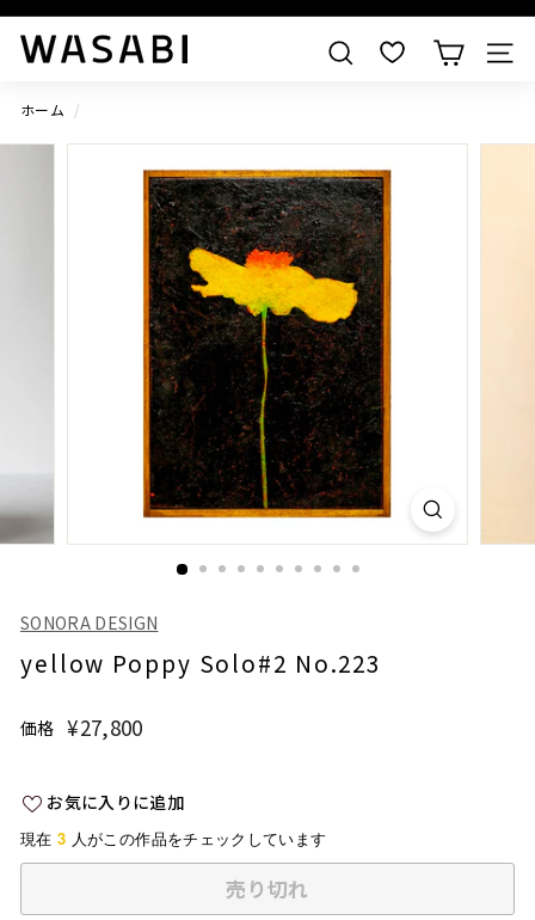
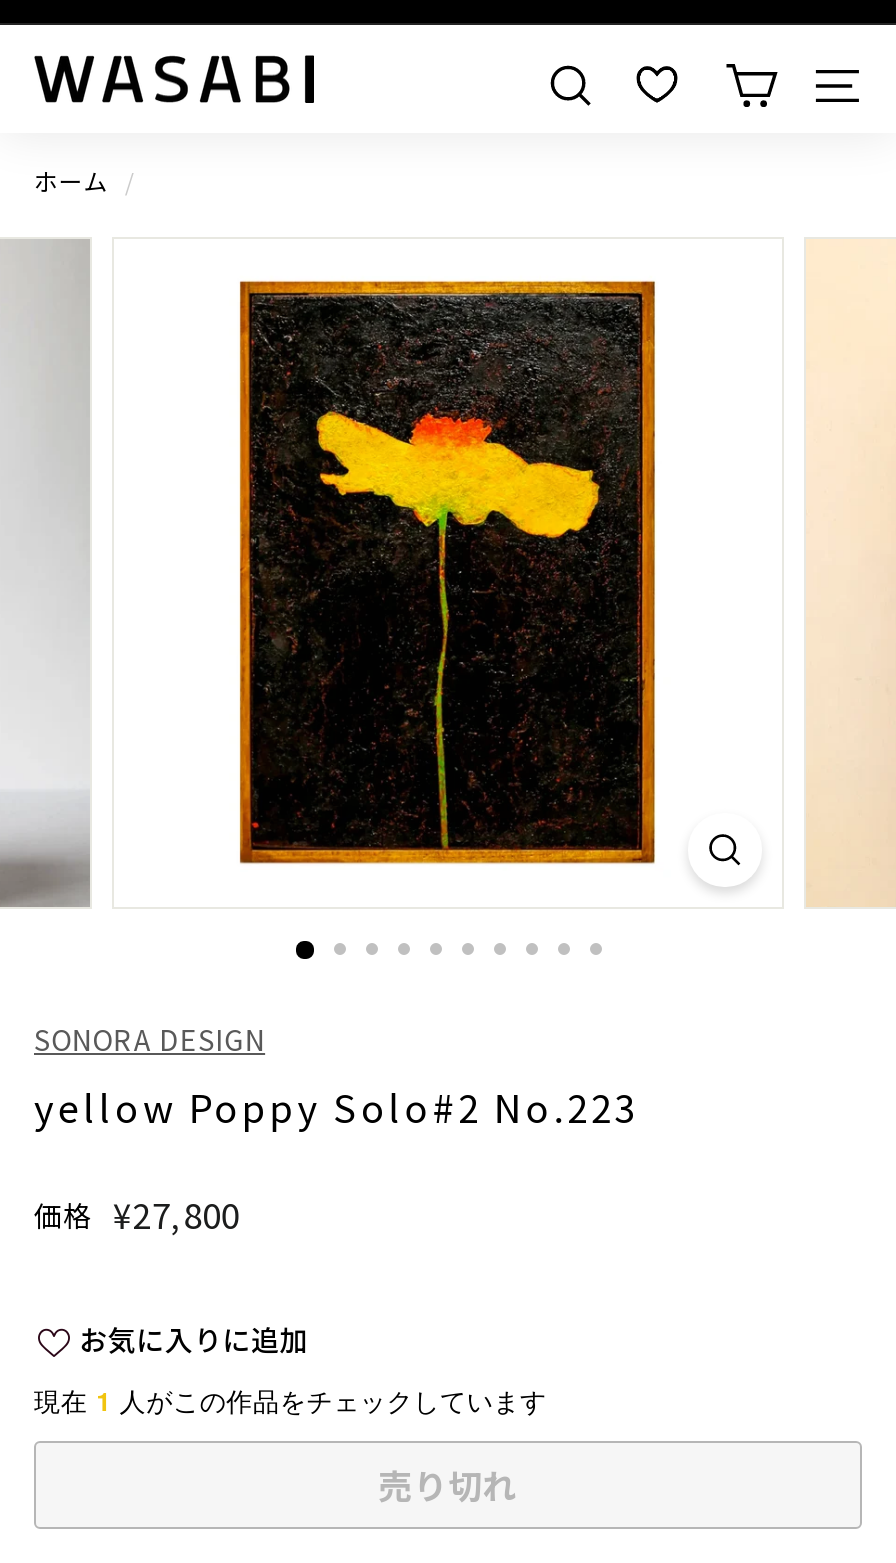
[20,827,326,850] 現在 3 人がこの作品をチェックしています -> [34,1381,547,1419] 現在 1 人がこの作品をチェックしています

